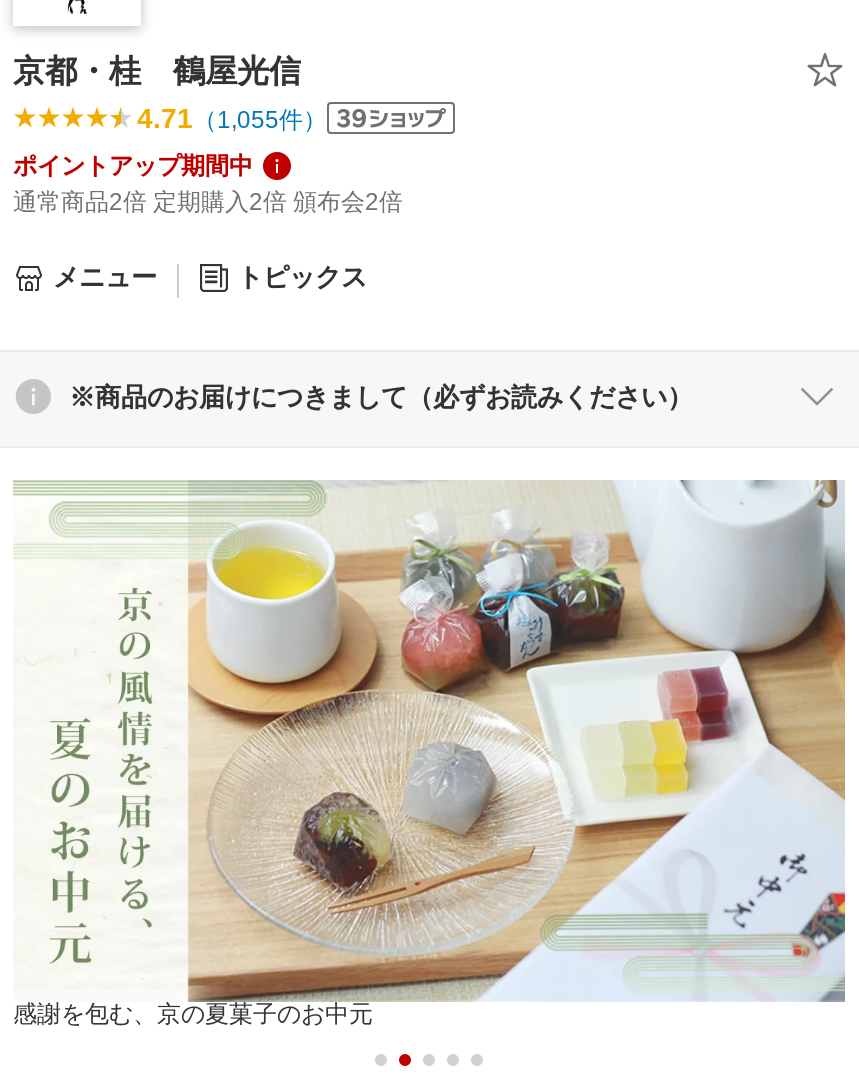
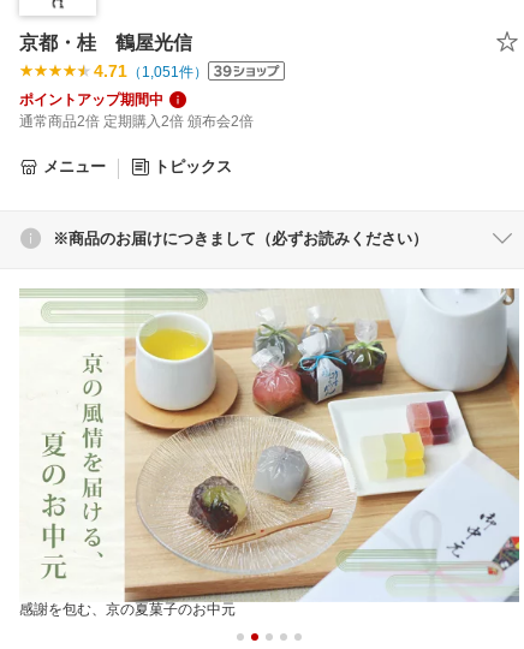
[137,102,327,134] 4.71（1,055件） -> [94,61,208,81] 4.71（1,051件）

